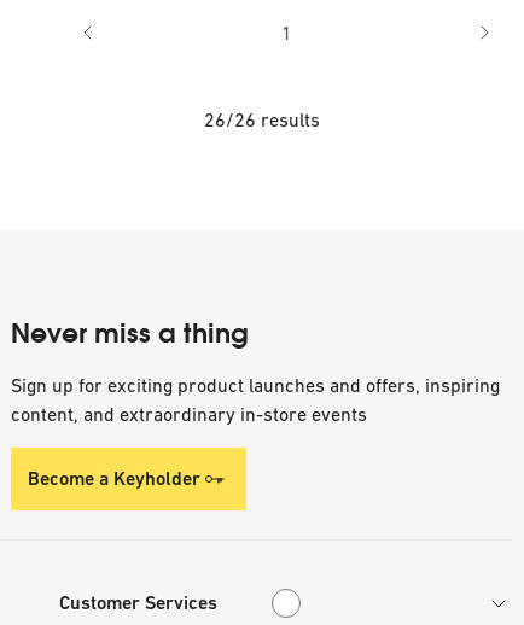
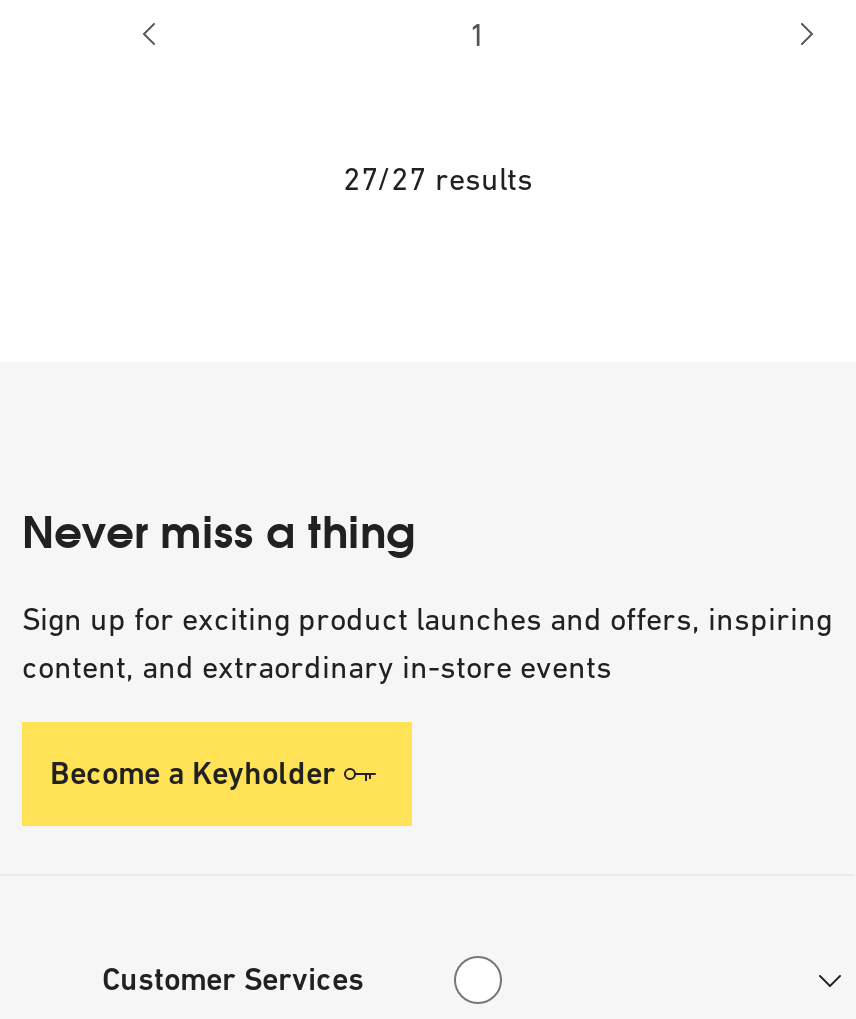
[204,108,320,130] 26/26 results -> [343,161,533,197] 27/27 results

